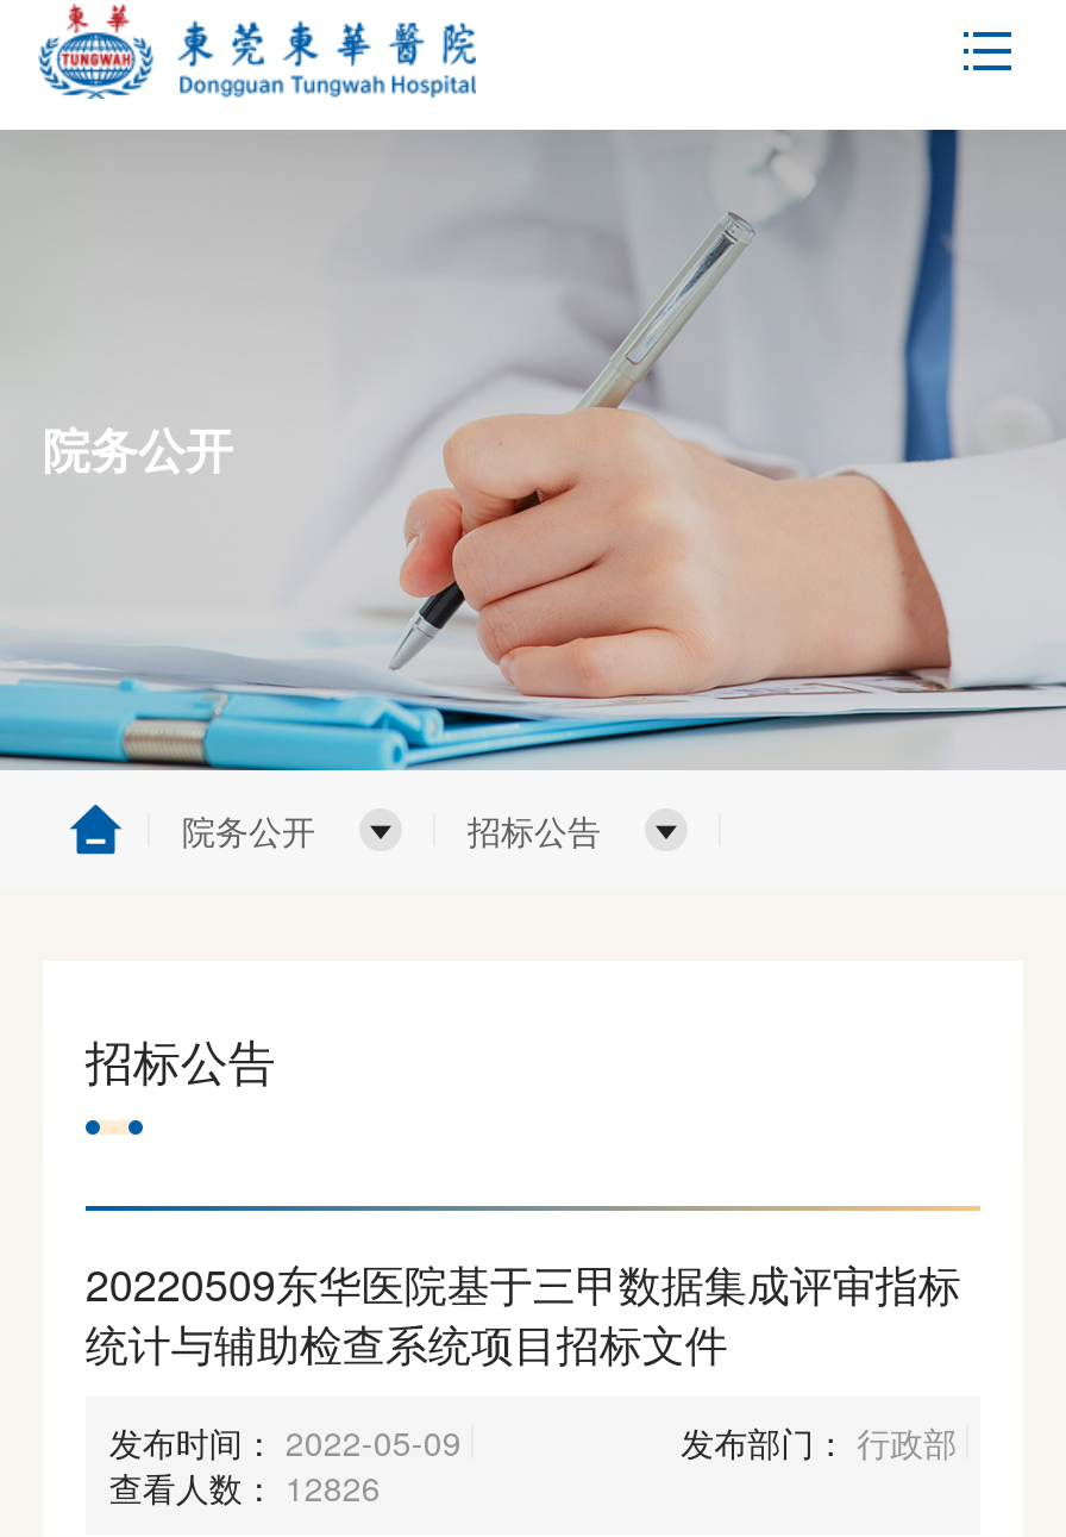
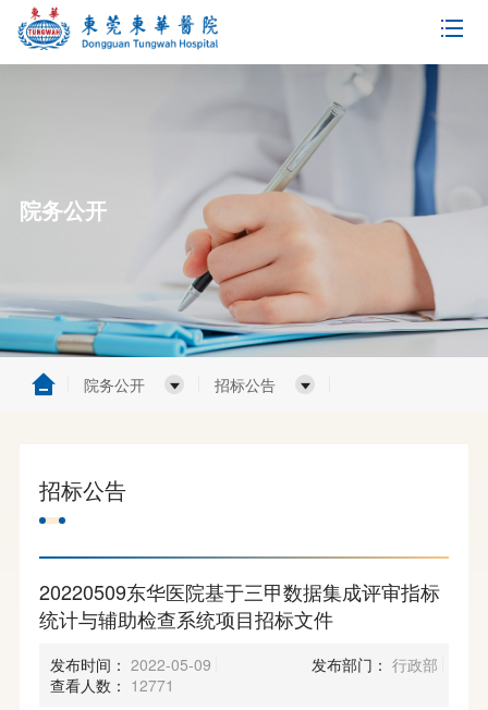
[109,1463,380,1510] 查看人数： 12826 -> [50,674,174,696] 查看人数： 12771

